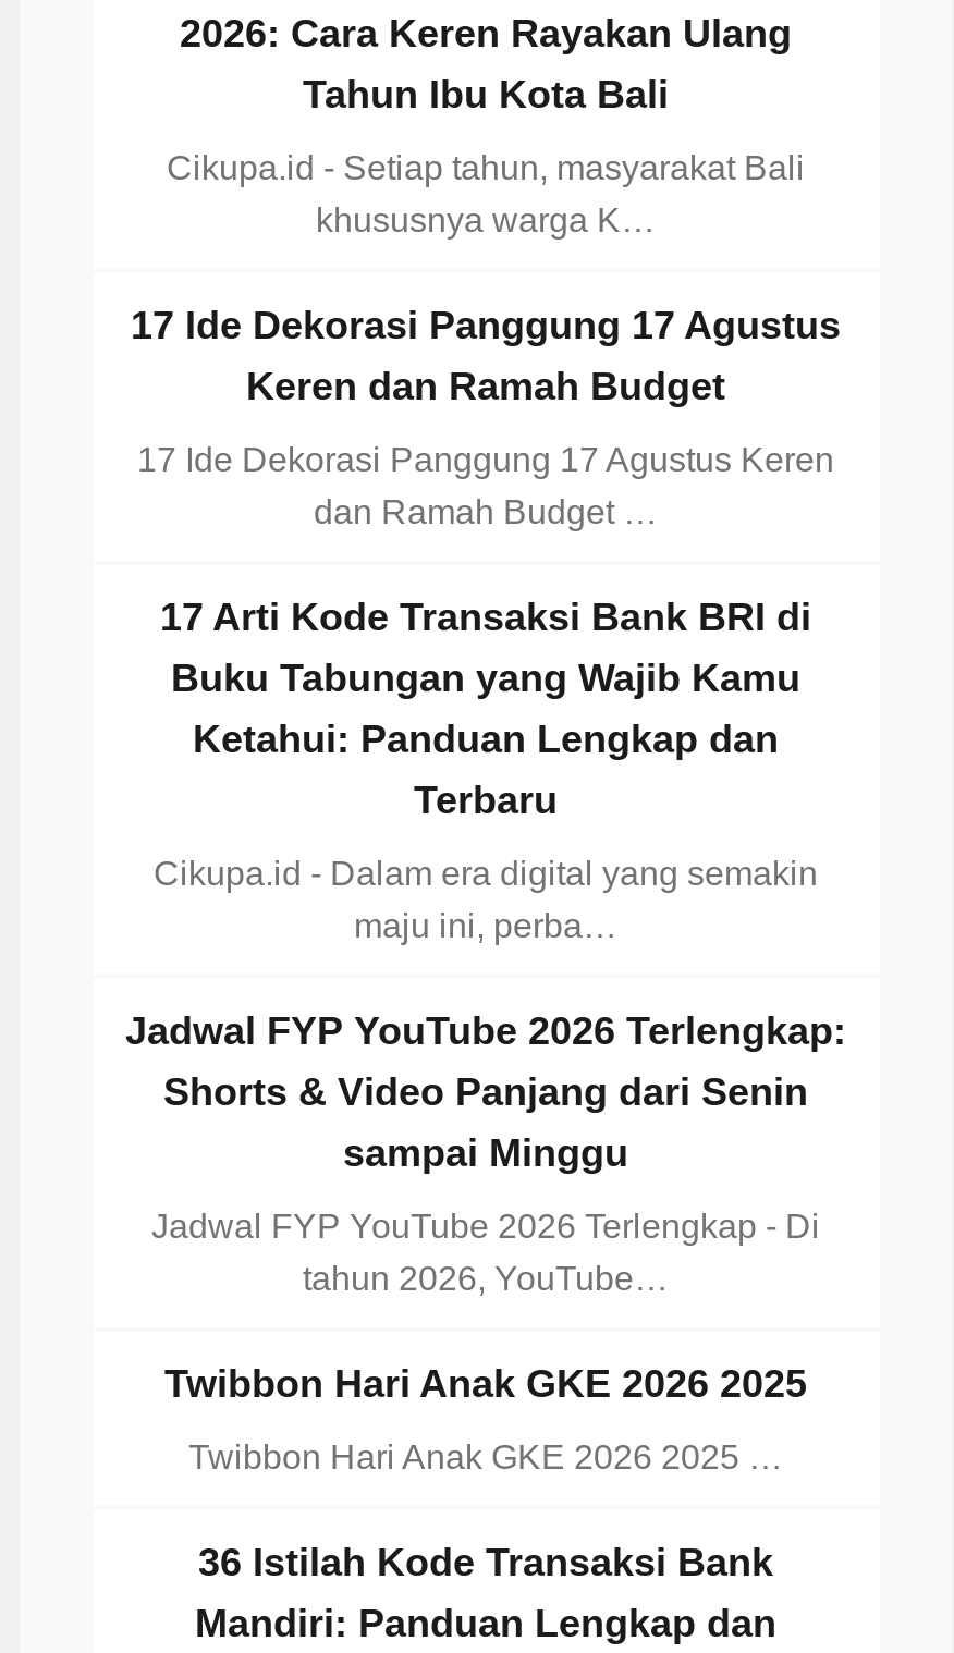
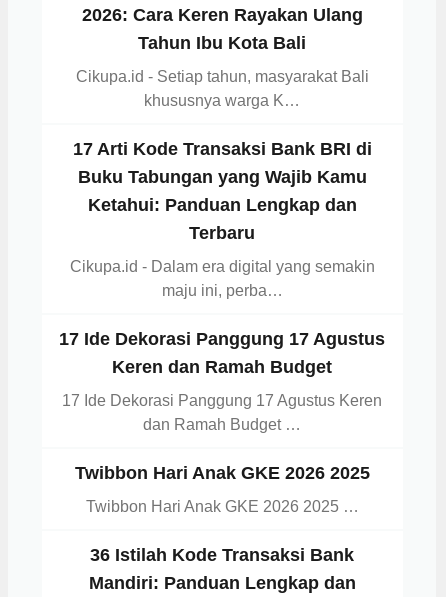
moved [131,302,841,406] -> [59,329,385,377]: 17 Ide Dekorasi Panggung 17 Agustus | Keren dan Ramah Budget
moved [137,439,834,528] -> [62,392,382,433]: 17 Ide Dekorasi Panggung 17 Agustus Keren | dan Ramah Budget …
[125,1007,846,1173] Jadwal FYP YouTube 2026 Terlengkap: | Shorts & Video Panjang dari Senin | sampai Minggu -> none
[151,1206,820,1295] Jadwal FYP YouTube 2026 Terlengkap - Di | tahun 2026, YouTube… -> none

